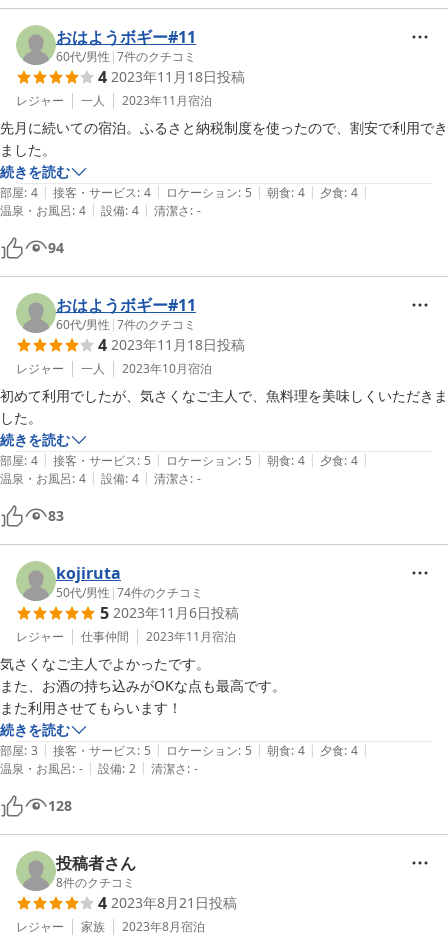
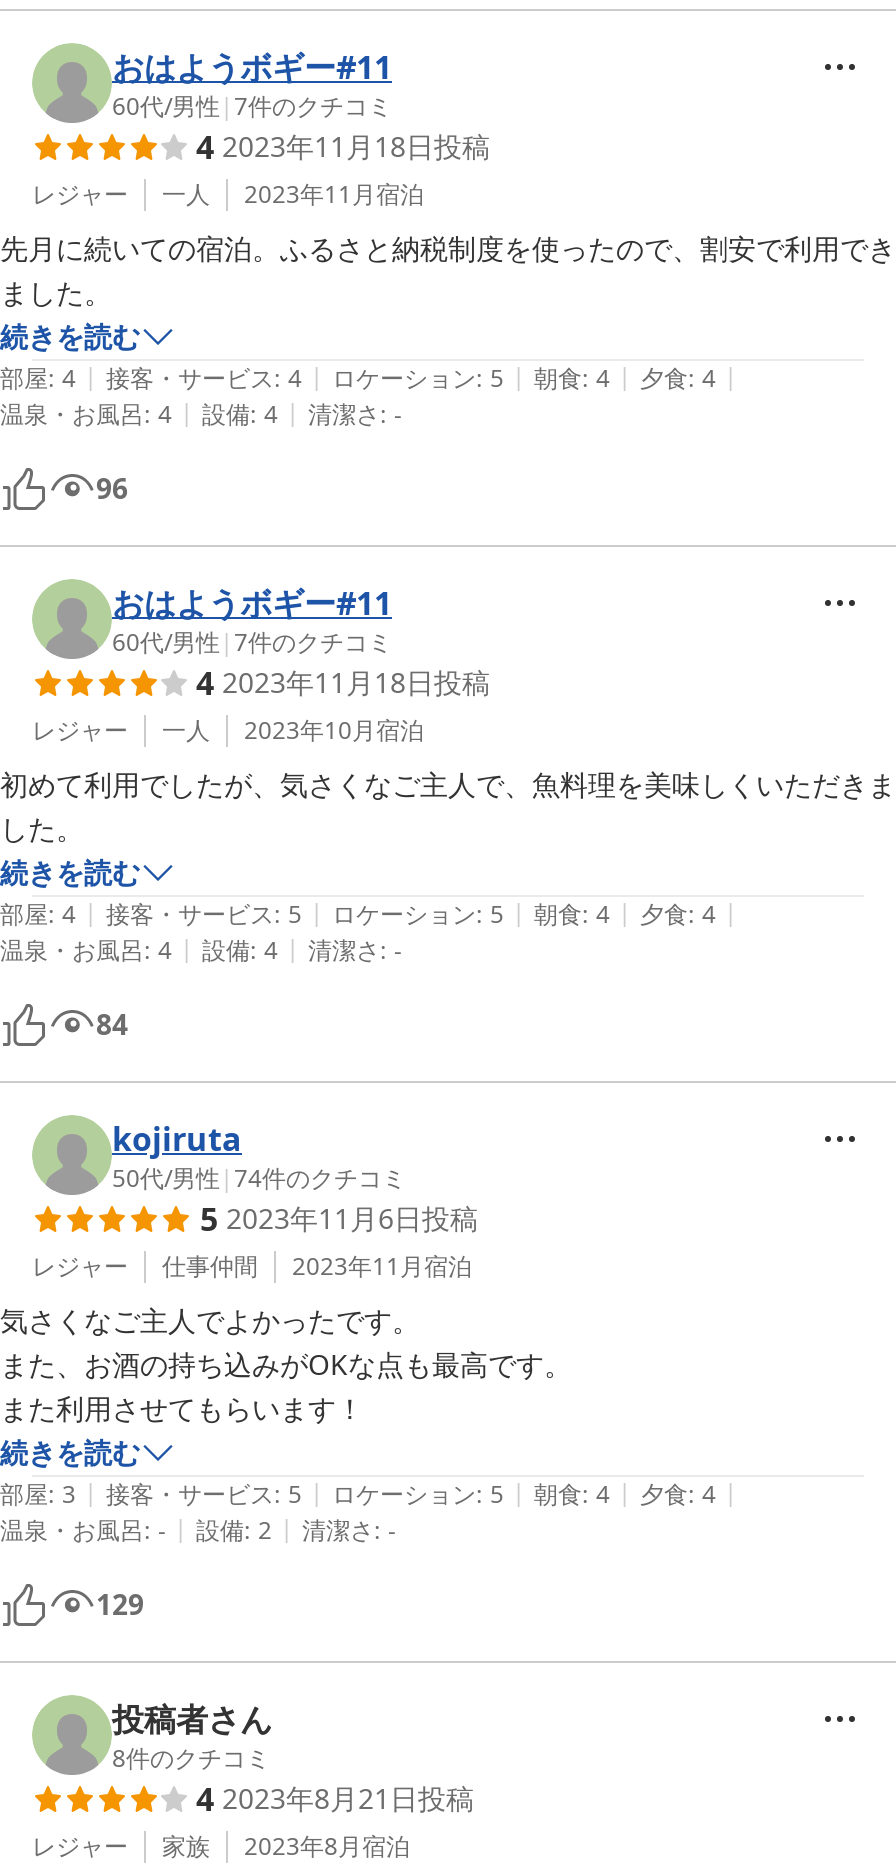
[48,238,64,257] 94 -> [96,469,128,507] 96
[48,506,64,525] 83 -> [96,1005,128,1043] 84
[48,796,72,815] 128 -> [96,1585,144,1623] 129

